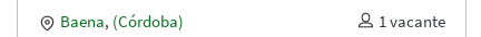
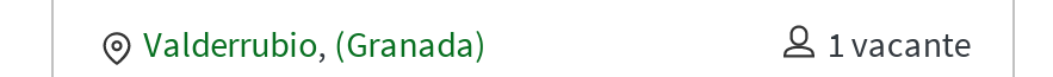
[60,10,183,31] Baena, (Córdoba) -> [143,22,487,67] Valderrubio, (Granada)

